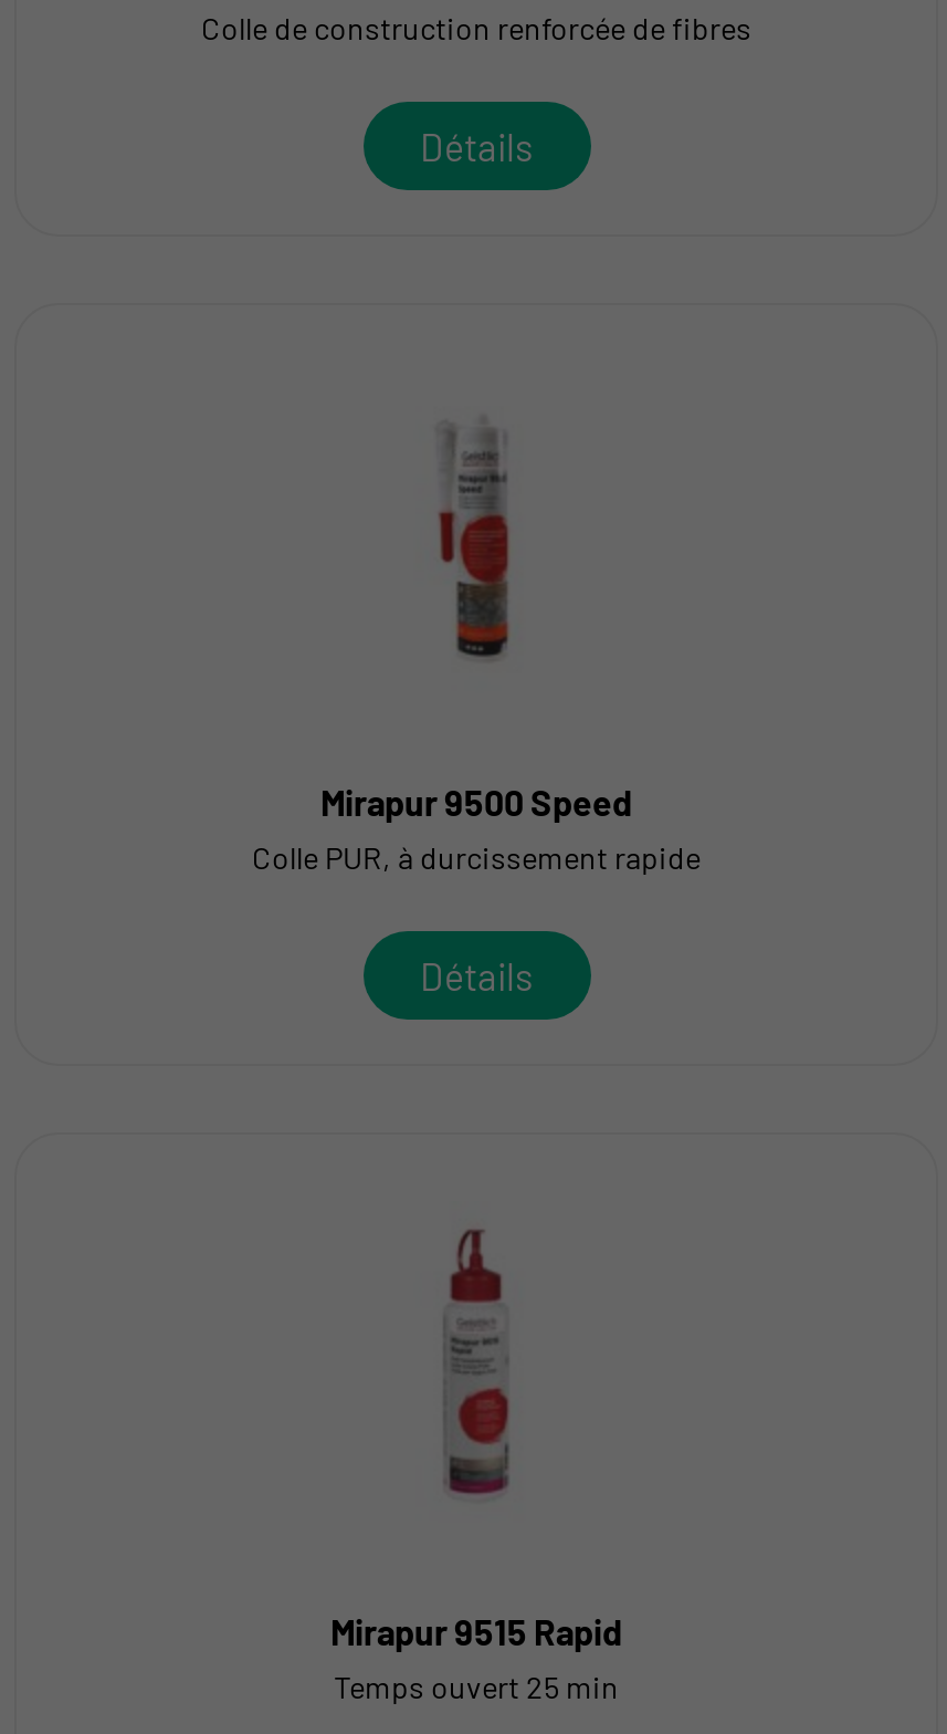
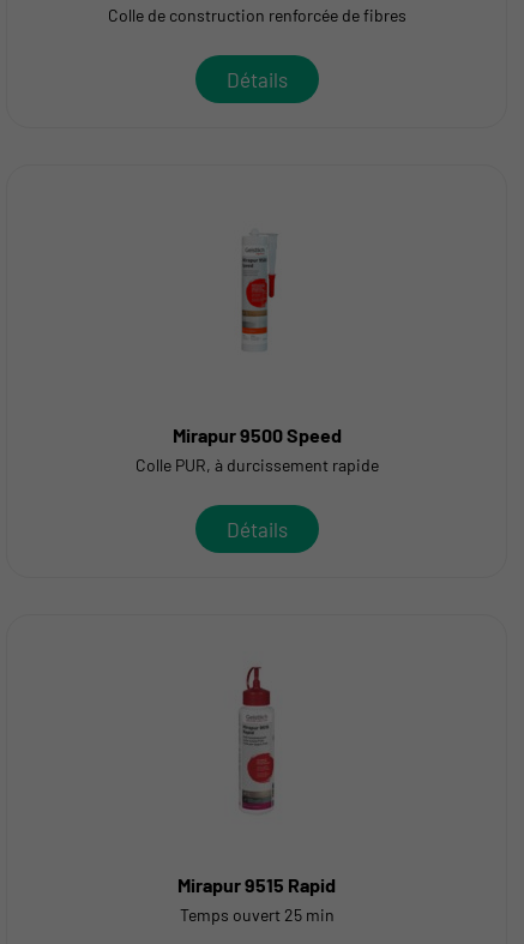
[436,416,512,661] [image] -> [236,228,277,357] [image]

